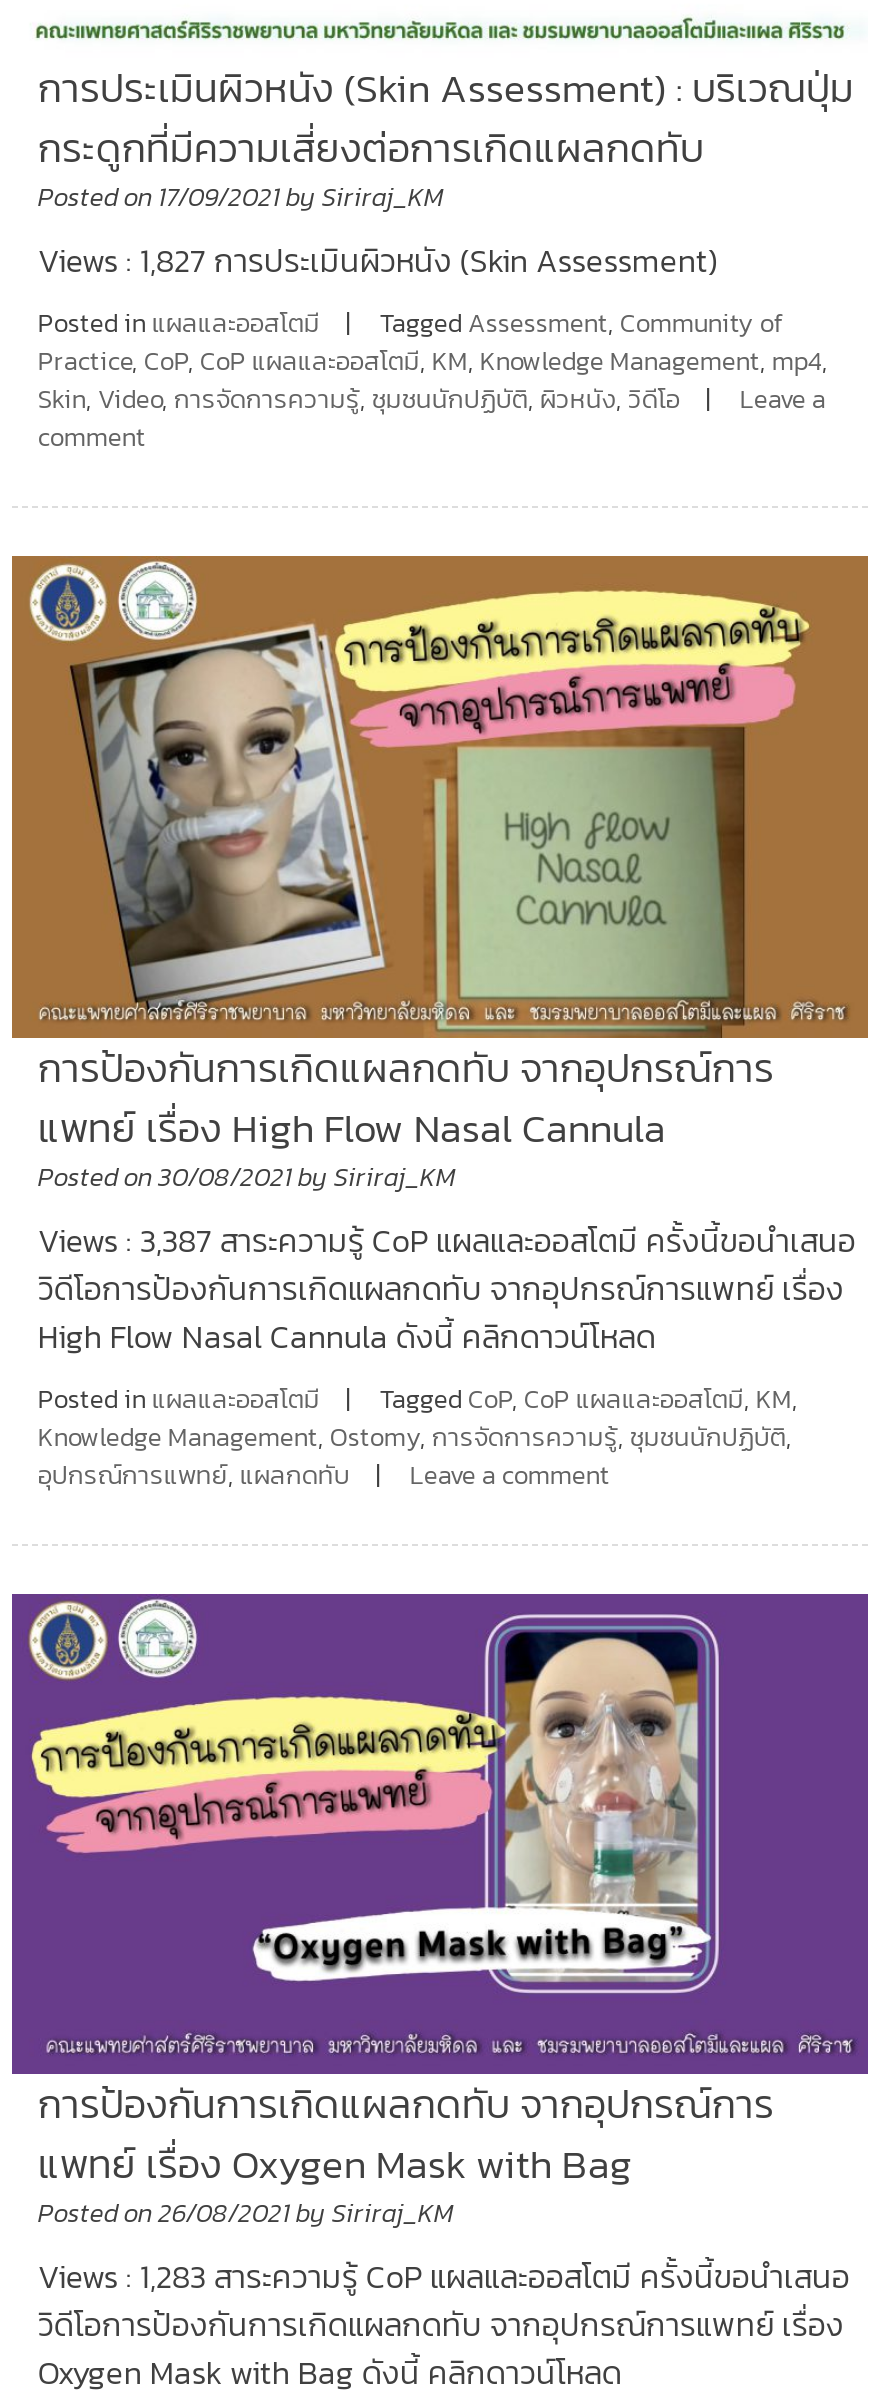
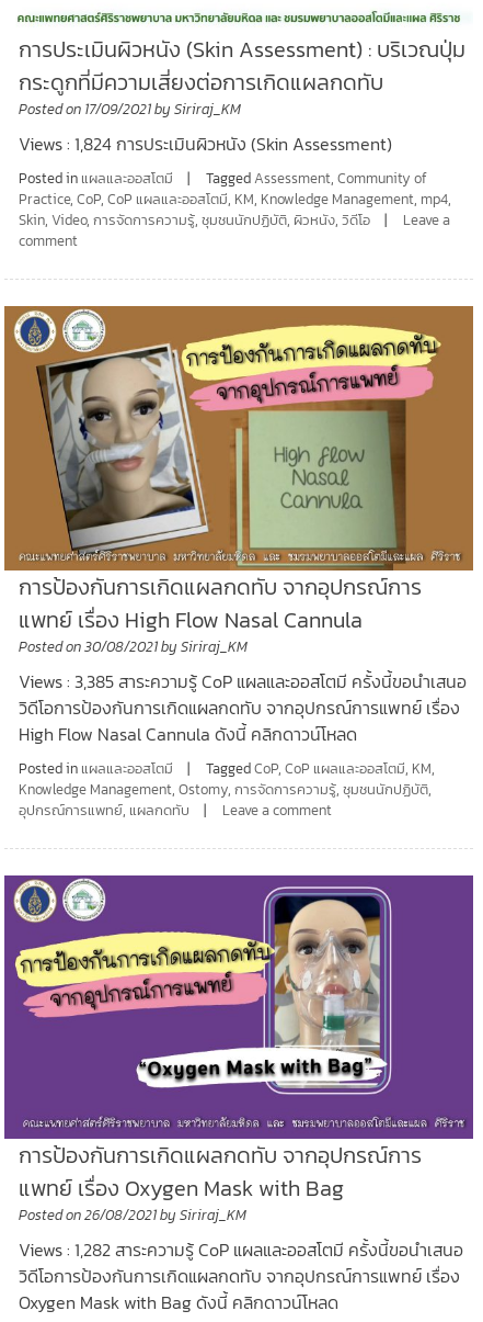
[38,236,718,284] Views : 1,827 การประเมินผิวหนัง (Skin Assessment) -> [18,130,392,157] Views : 1,824 การประเมินผิวหนัง (Skin Assessment)
[38,1215,856,1263] Views : 3,387 สาระความรู้ CoP แผลและออสโตมี ครั้งนี้ขอนำเสนอ -> [18,668,466,694] Views : 3,385 สาระความรู้ CoP แผลและออสโตมี ครั้งนี้ขอนำเสนอ
[38,2253,850,2301] Views : 1,283 สาระความรู้ CoP แผลและออสโตมี ครั้งนี้ขอนำเสนอ -> [18,1237,463,1263] Views : 1,282 สาระความรู้ CoP แผลและออสโตมี ครั้งนี้ขอนำเสนอ

